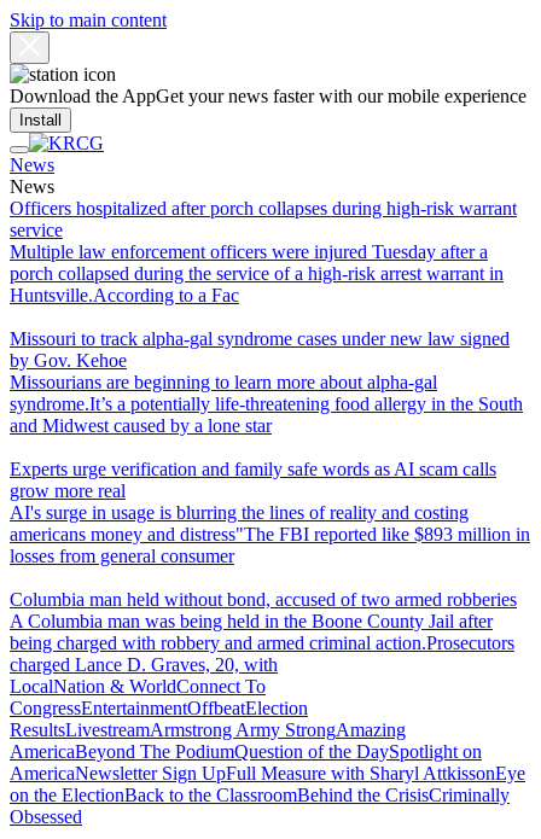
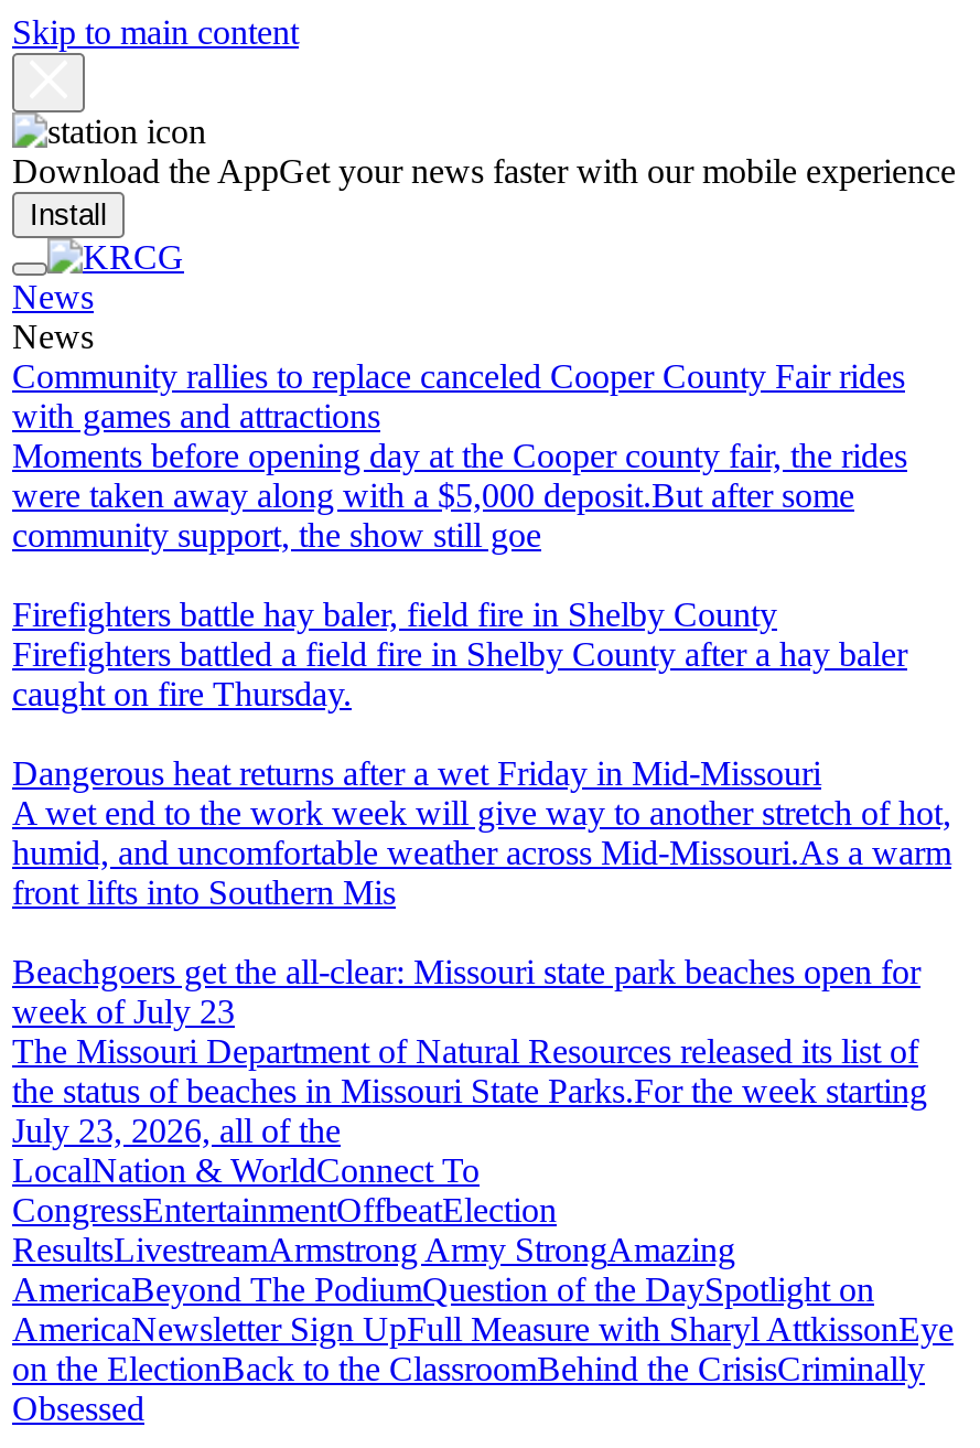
[10,198,517,305] Officers hospitalized after porch collapses during high-risk warrant | service | Multiple law enforcement officers were injured Tuesday after a | porch collapsed during the service of a high-risk arrest warrant in | Huntsville.According to a Fac -> [12,357,907,554] Community rallies to replace canceled Cooper County Fair rides | with games and attractions | Moments before opening day at the Cooper county fair, the rides | were taken away along with a $5,000 deposit.But after some | community support, the show still goe
[10,328,523,436] Missouri to track alpha-gal syndrome cases under new law signed | by Gov. Kehoe | Missourians are beginning to learn more about alpha-gal | syndrome.It’s a potentially life-threatening food allergy in the South | and Midwest caused by a lone star -> [12,596,907,712] Firefighters battle hay baler, field fire in Shelby County | Firefighters battled a field fire in Shelby County after a hay baler | caught on fire Thursday.
[10,459,530,566] Experts urge verification and family safe words as AI scam calls | grow more real | AI's surge in usage is blurring the lines of reality and costing | americans money and distress"The FBI reported like $893 million in | losses from general consumer -> [12,754,951,911] Dangerous heat returns after a wet Friday in Mid-Missouri | A wet end to the work week will give way to another stretch of hot, | humid, and uncomfortable weather across Mid-Missouri.As a warm | front lifts into Southern Mis
[10,589,517,675] Columbia man held without bond, accused of two armed robberies | A Columbia man was being held in the Boone County Jail after | being charged with robbery and armed criminal action.Prosecutors | charged Lance D. Graves, 20, with -> [12,953,927,1149] Beachgoers get the all-clear: Missouri state park beaches open for | week of July 23 | The Missouri Department of Natural Resources released its list of | the status of beaches in Missouri State Parks.For the week starting | July 23, 2026, all of the

